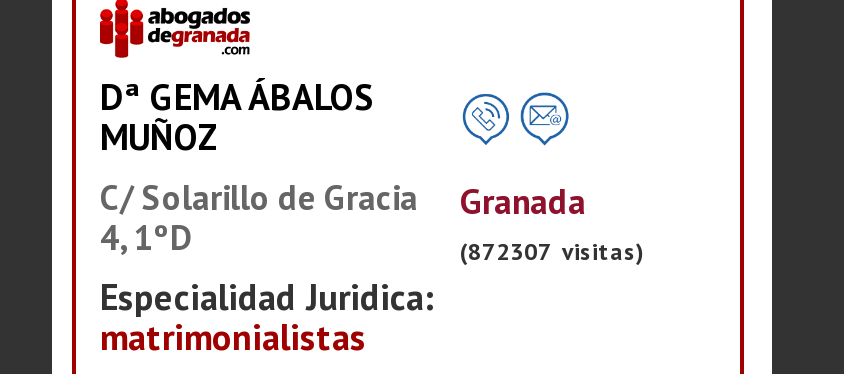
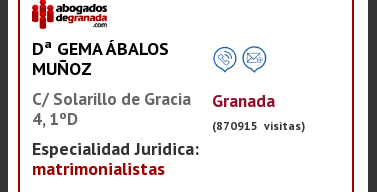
[460,236,644,266] (872307 visitas) -> [212,118,305,133] (870915 visitas)

